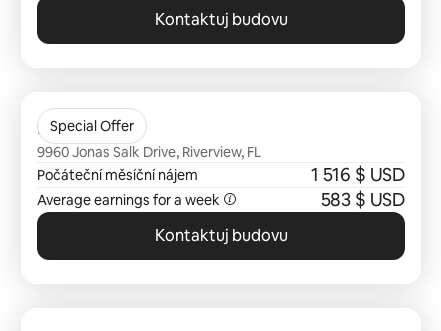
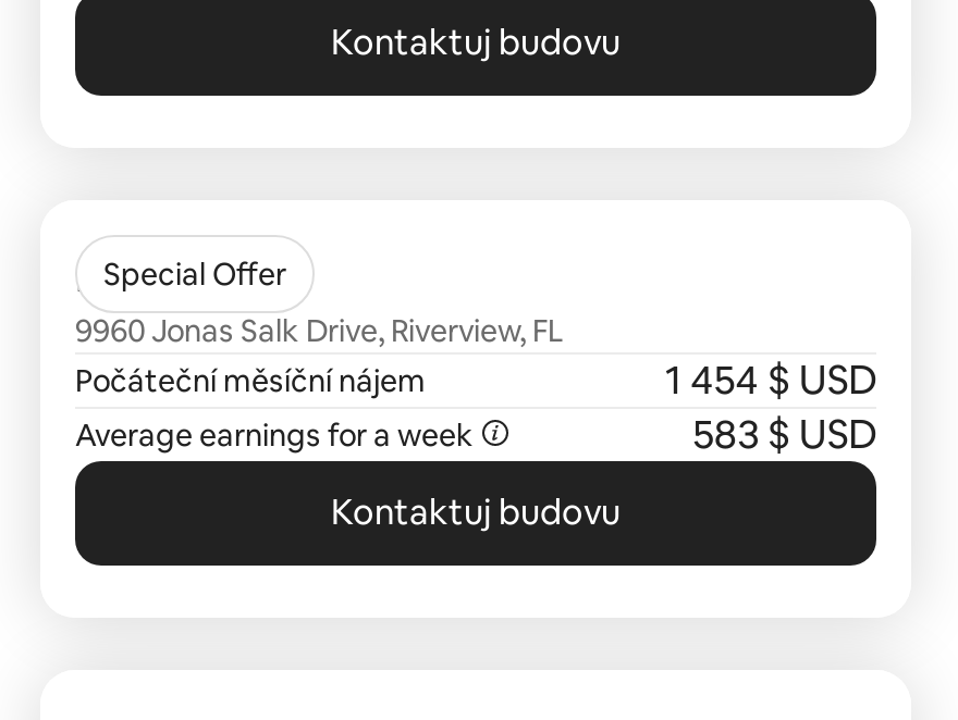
[311,163,405,186] 1 516 $ USD -> [665,355,876,405] 1 454 $ USD

